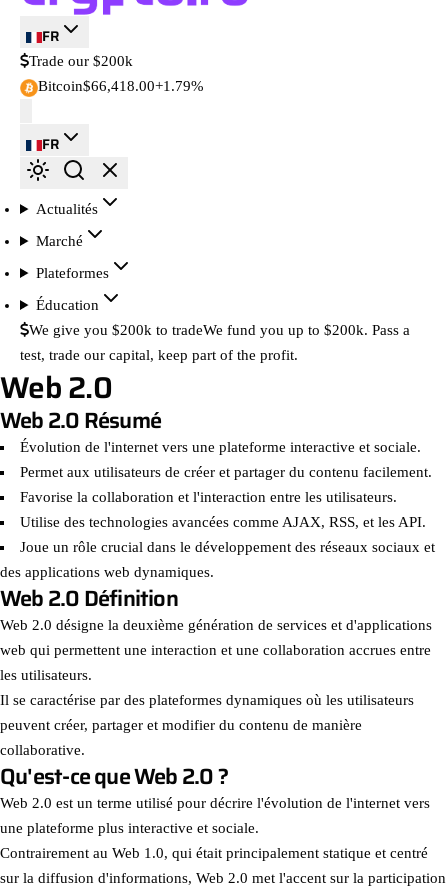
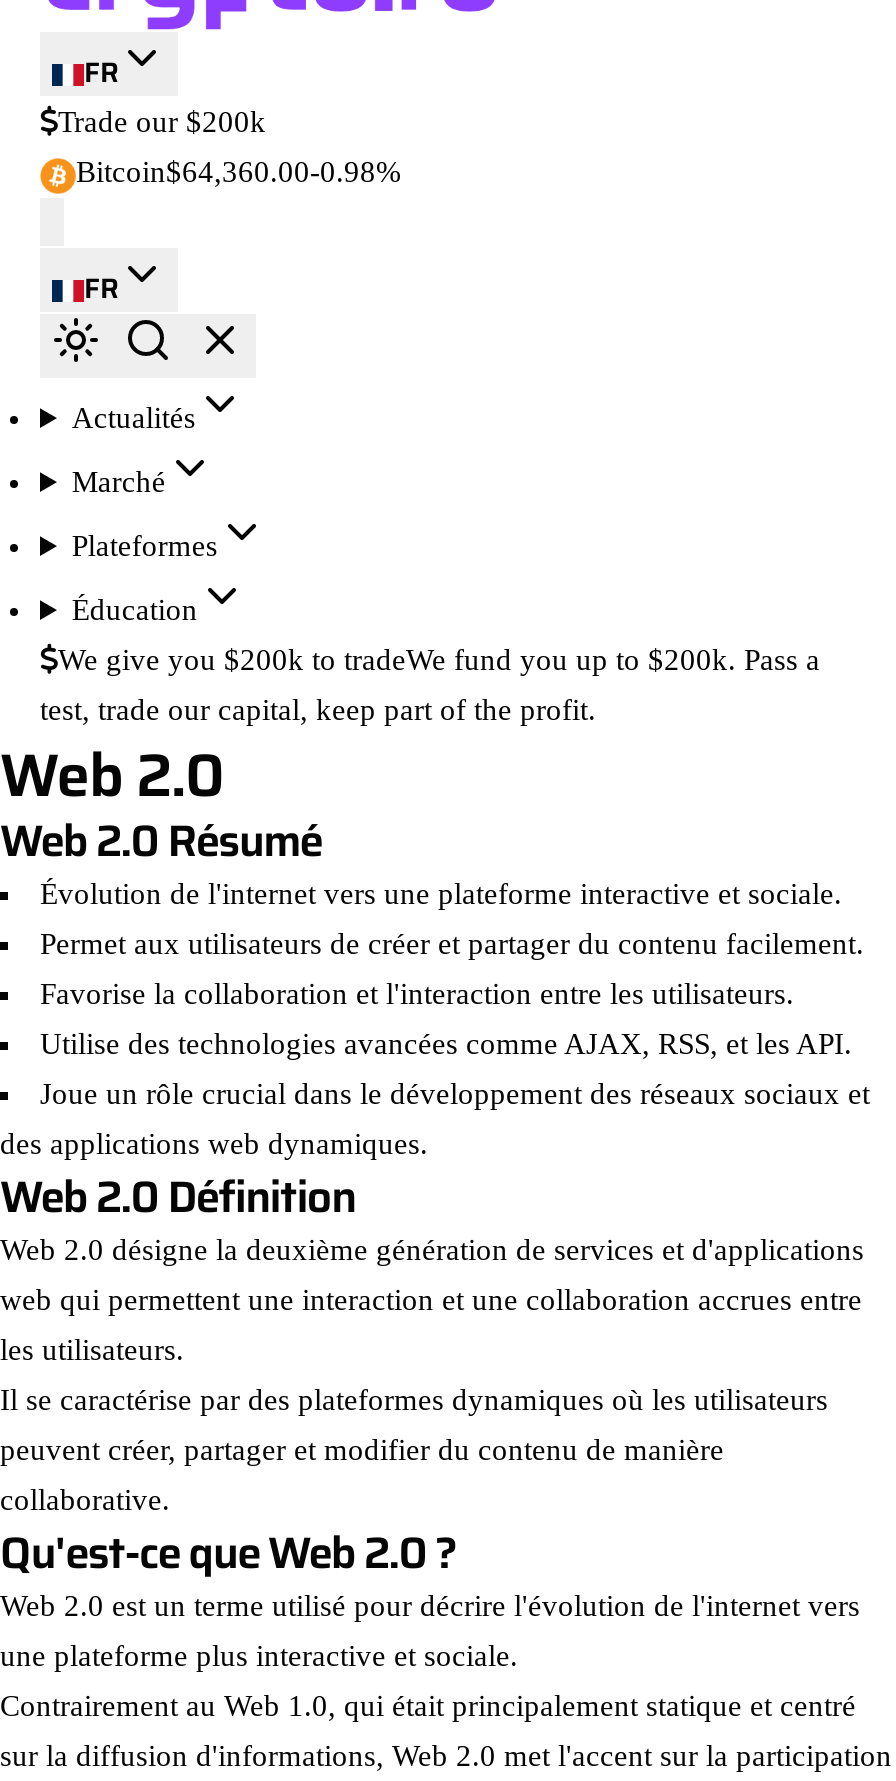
[38,78,204,94] Bitcoin$66,418.00+1.79% -> [76,156,402,188] Bitcoin$64,360.00-0.98%

